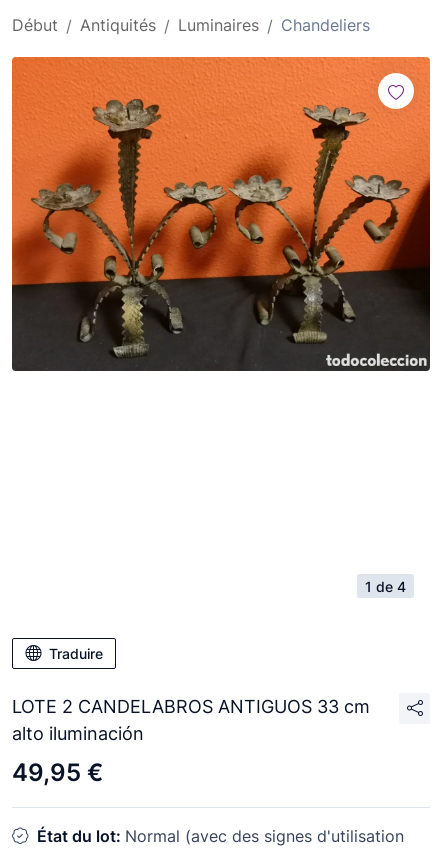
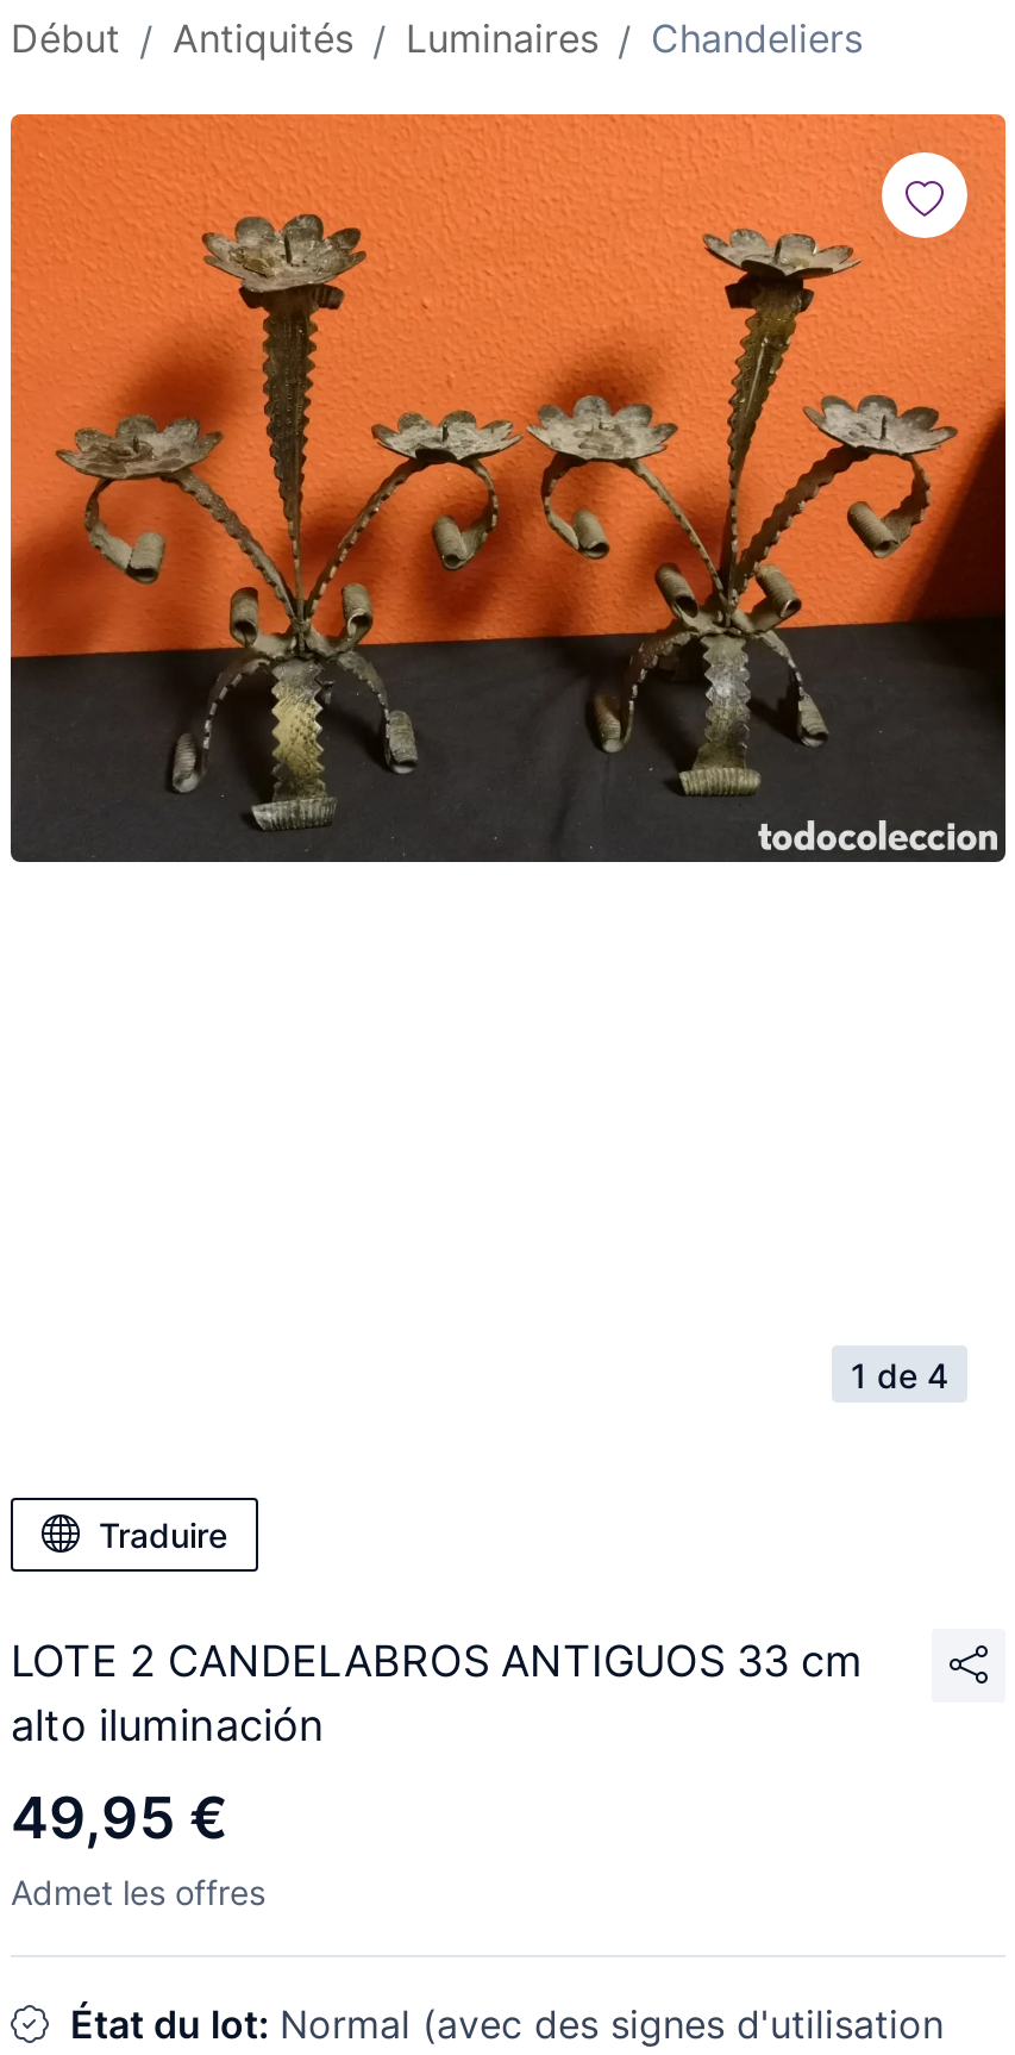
none -> [11,1872,265,1913] Admet les offres

